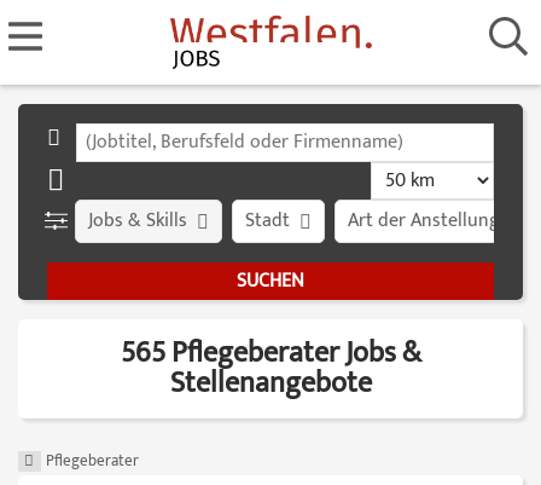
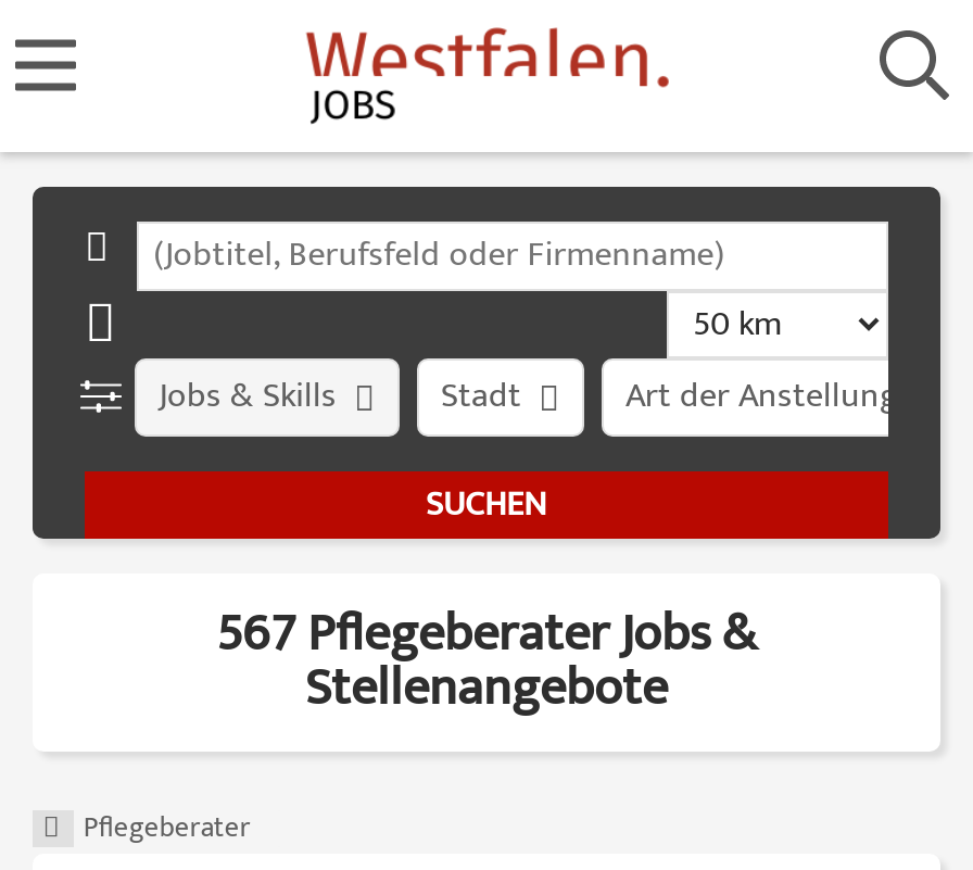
[120,329,421,378] 565 Pflegeberater Jobs & -> [216,591,757,678] 567 Pflegeberater Jobs &

